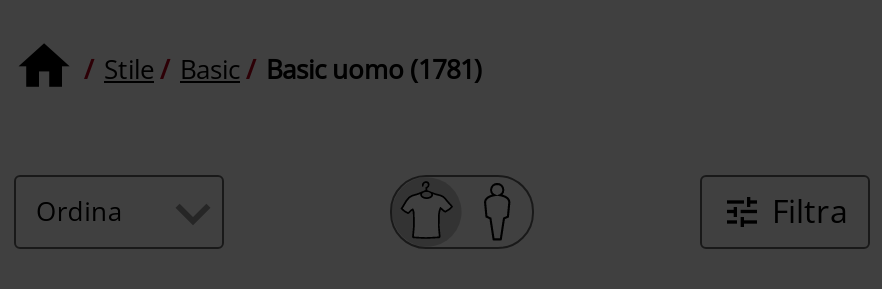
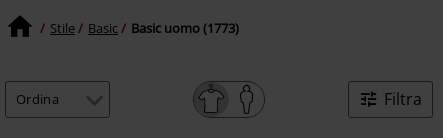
[104,51,482,87] Stile Basic Basic uomo (1781) -> [50,19,239,37] Stile Basic Basic uomo (1773)

